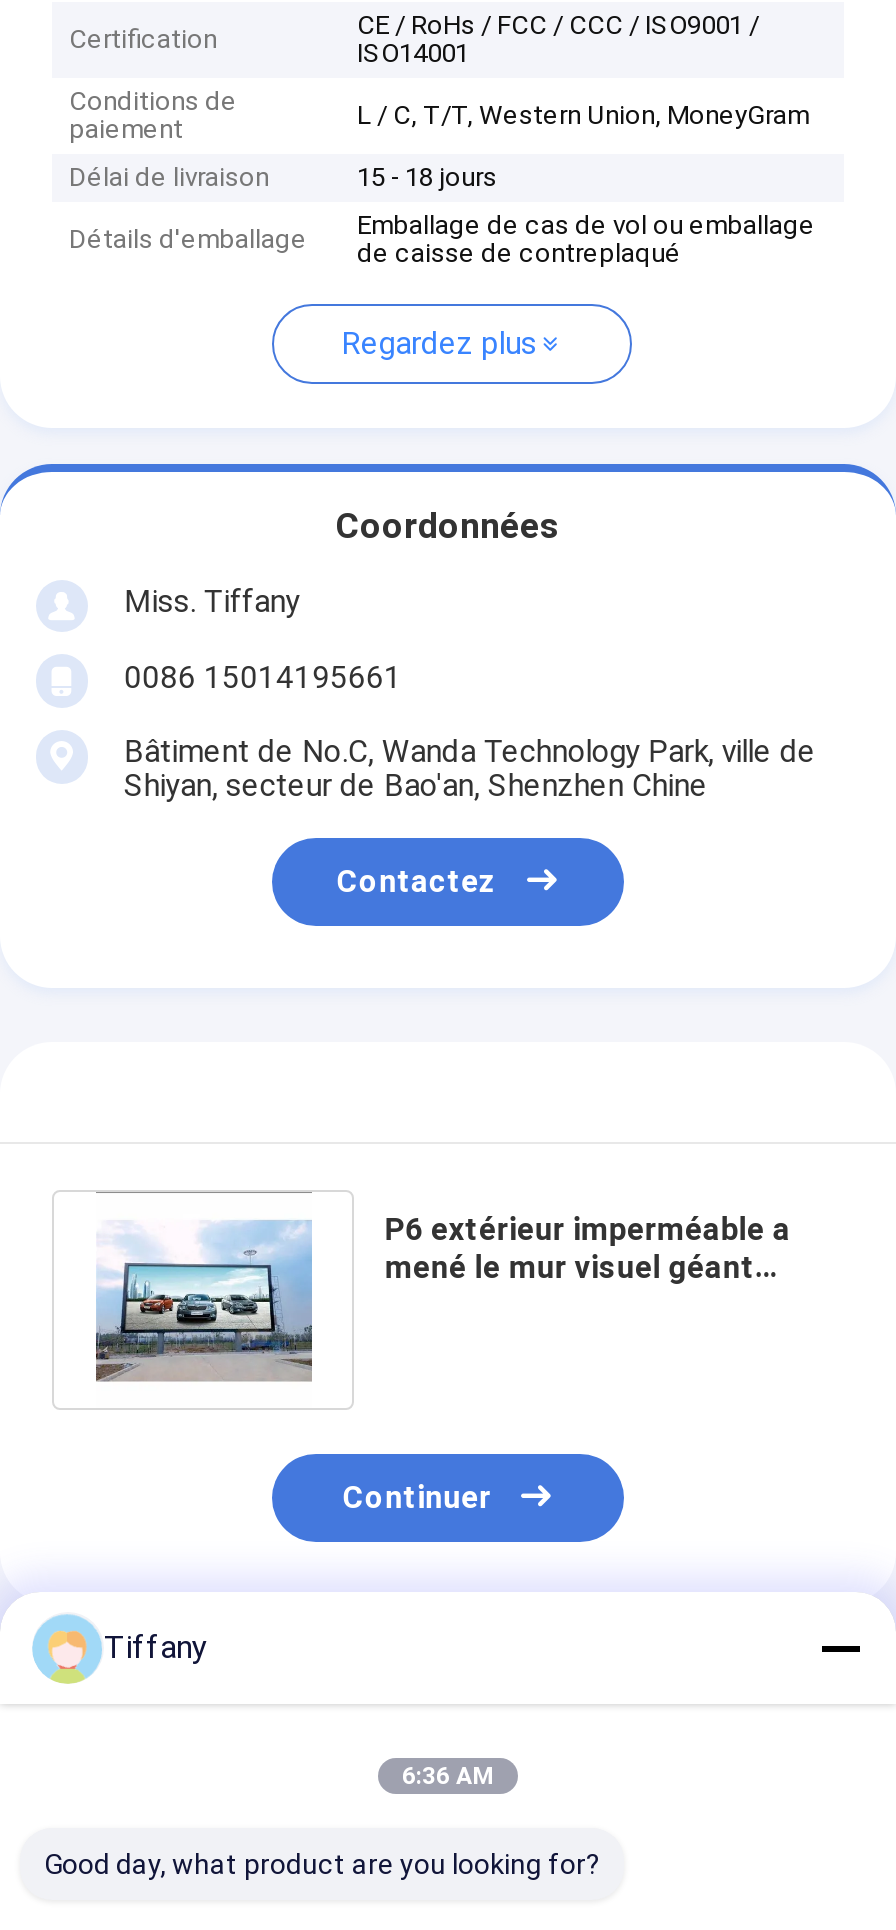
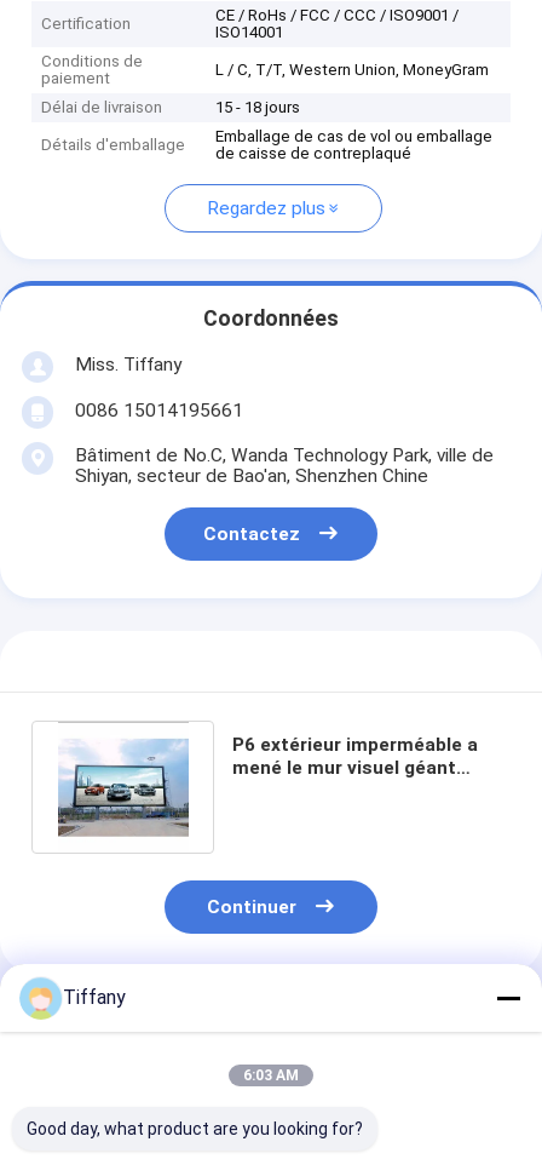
[402,1762,494,1790] 6:36 AM -> [243,1067,299,1084] 6:03 AM

